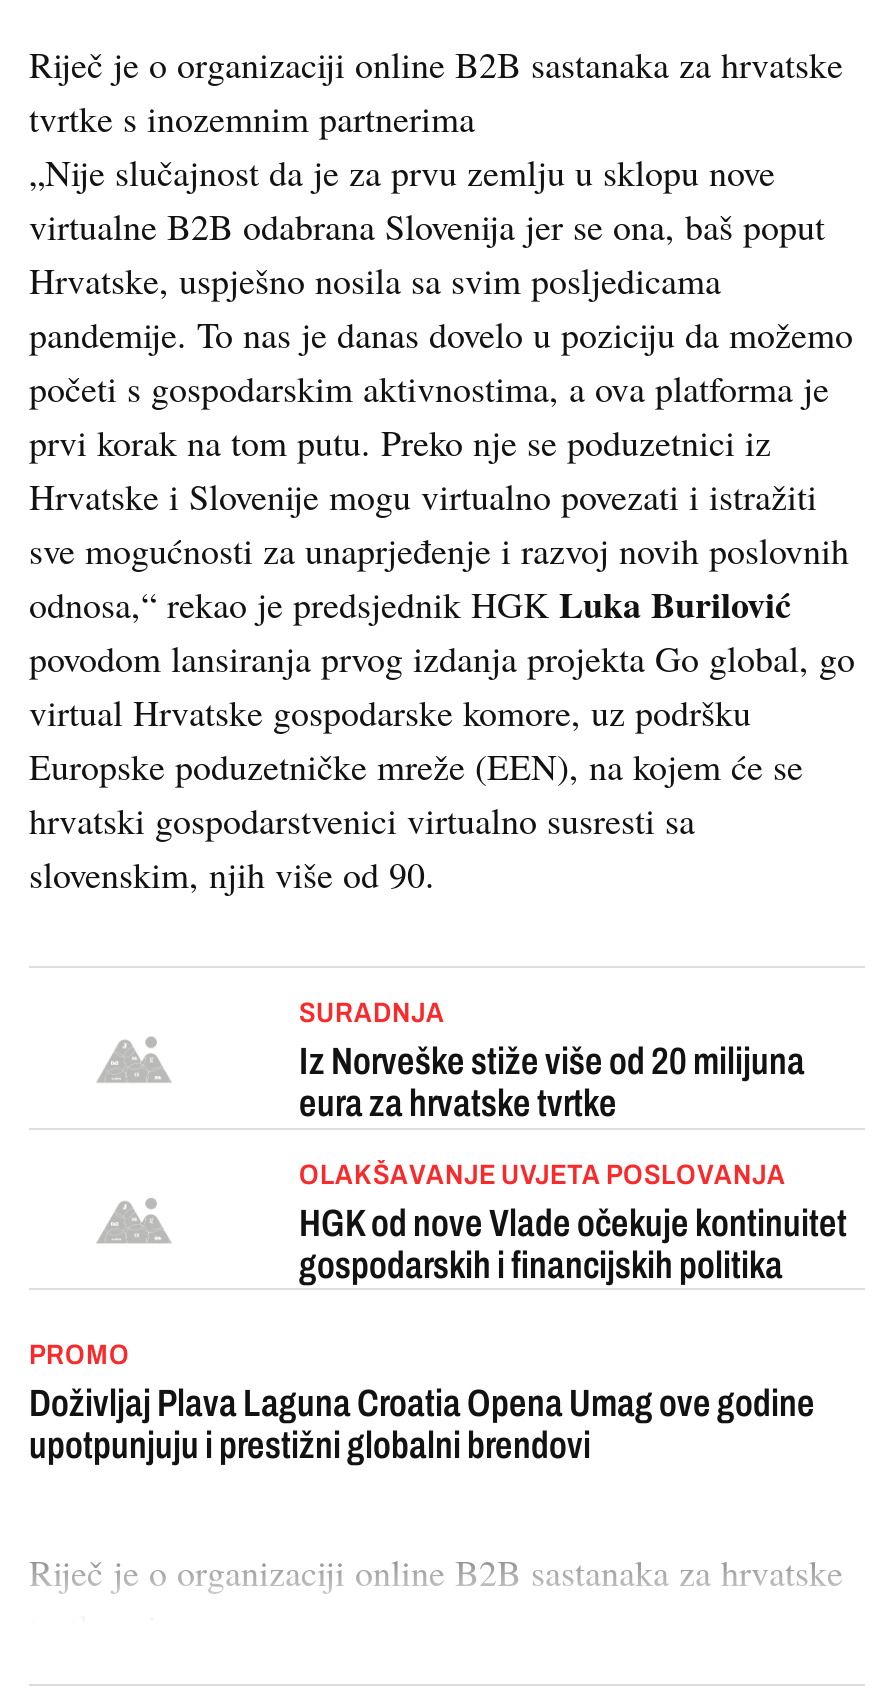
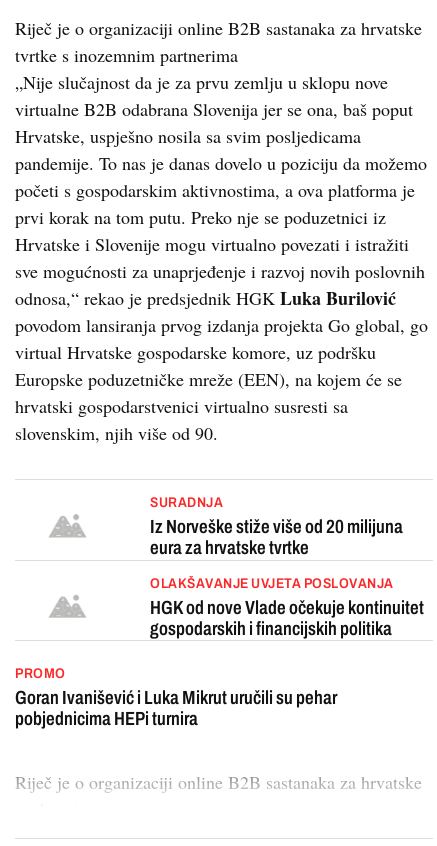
[29,1381,815,1465] Doživljaj Plava Laguna Croatia Opena Umag ove godine | upotpunjuju i prestižni globalni brendovi -> [15,687,337,729] Goran Ivanišević i Luka Mikrut uručili su pehar | pobjednicima HEPi turnira

